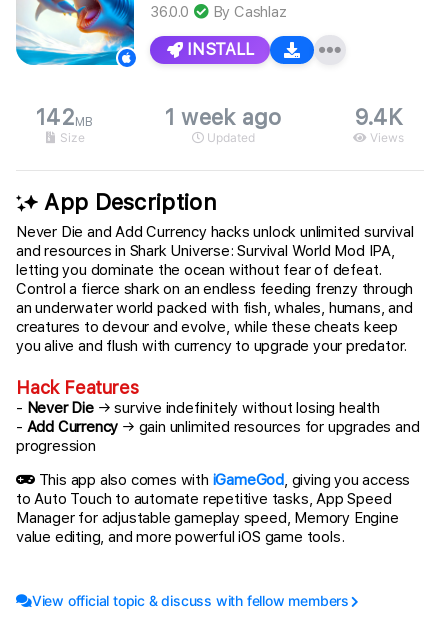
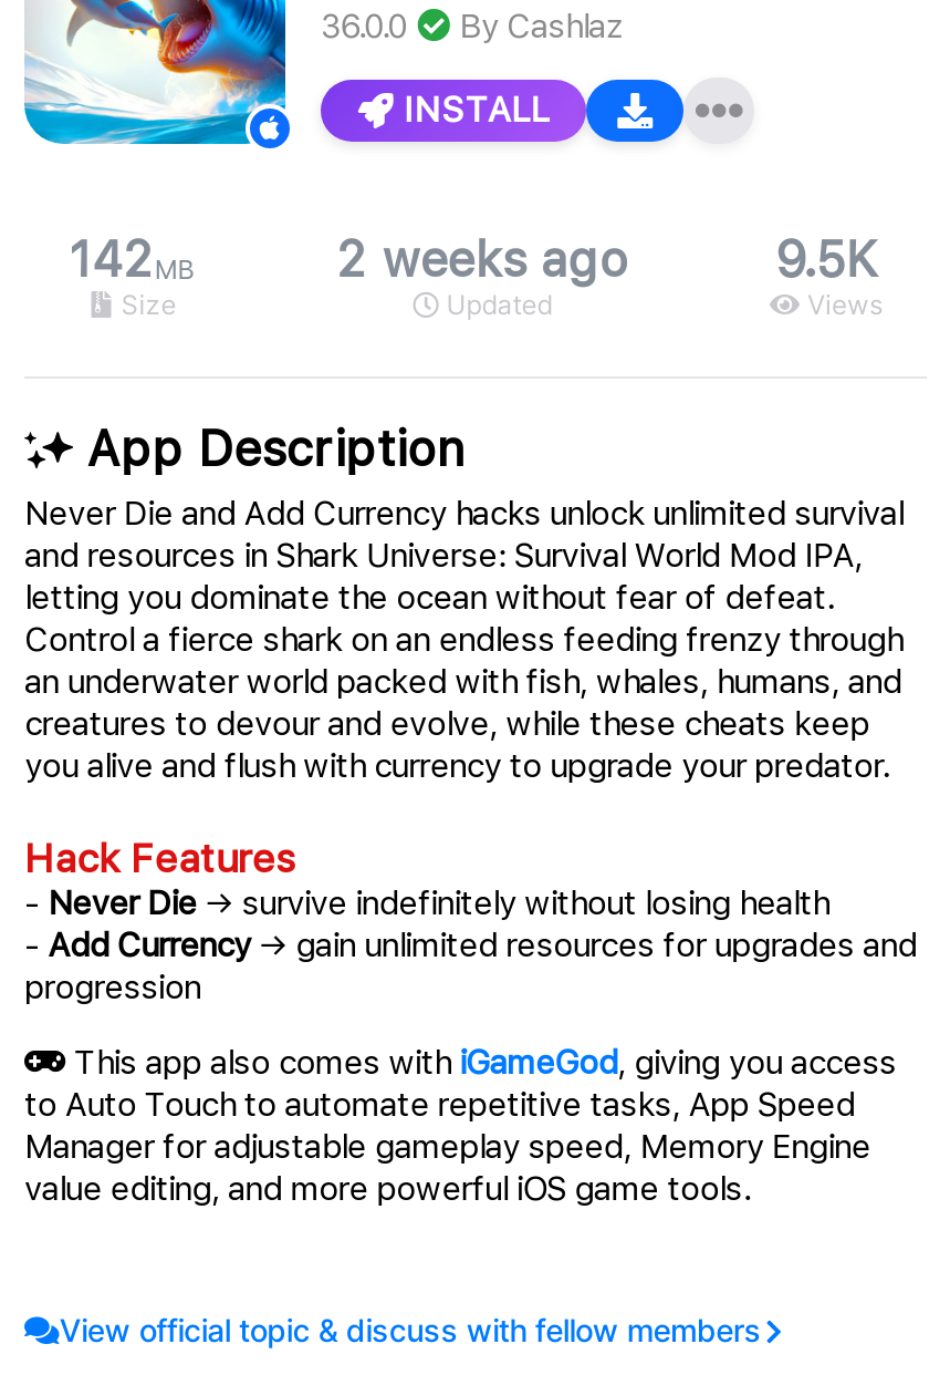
[165,104,282,130] 1 week ago -> [336,230,629,288] 2 weeks ago
[355,104,402,130] 9.4K -> [775,230,877,288] 9.5K

